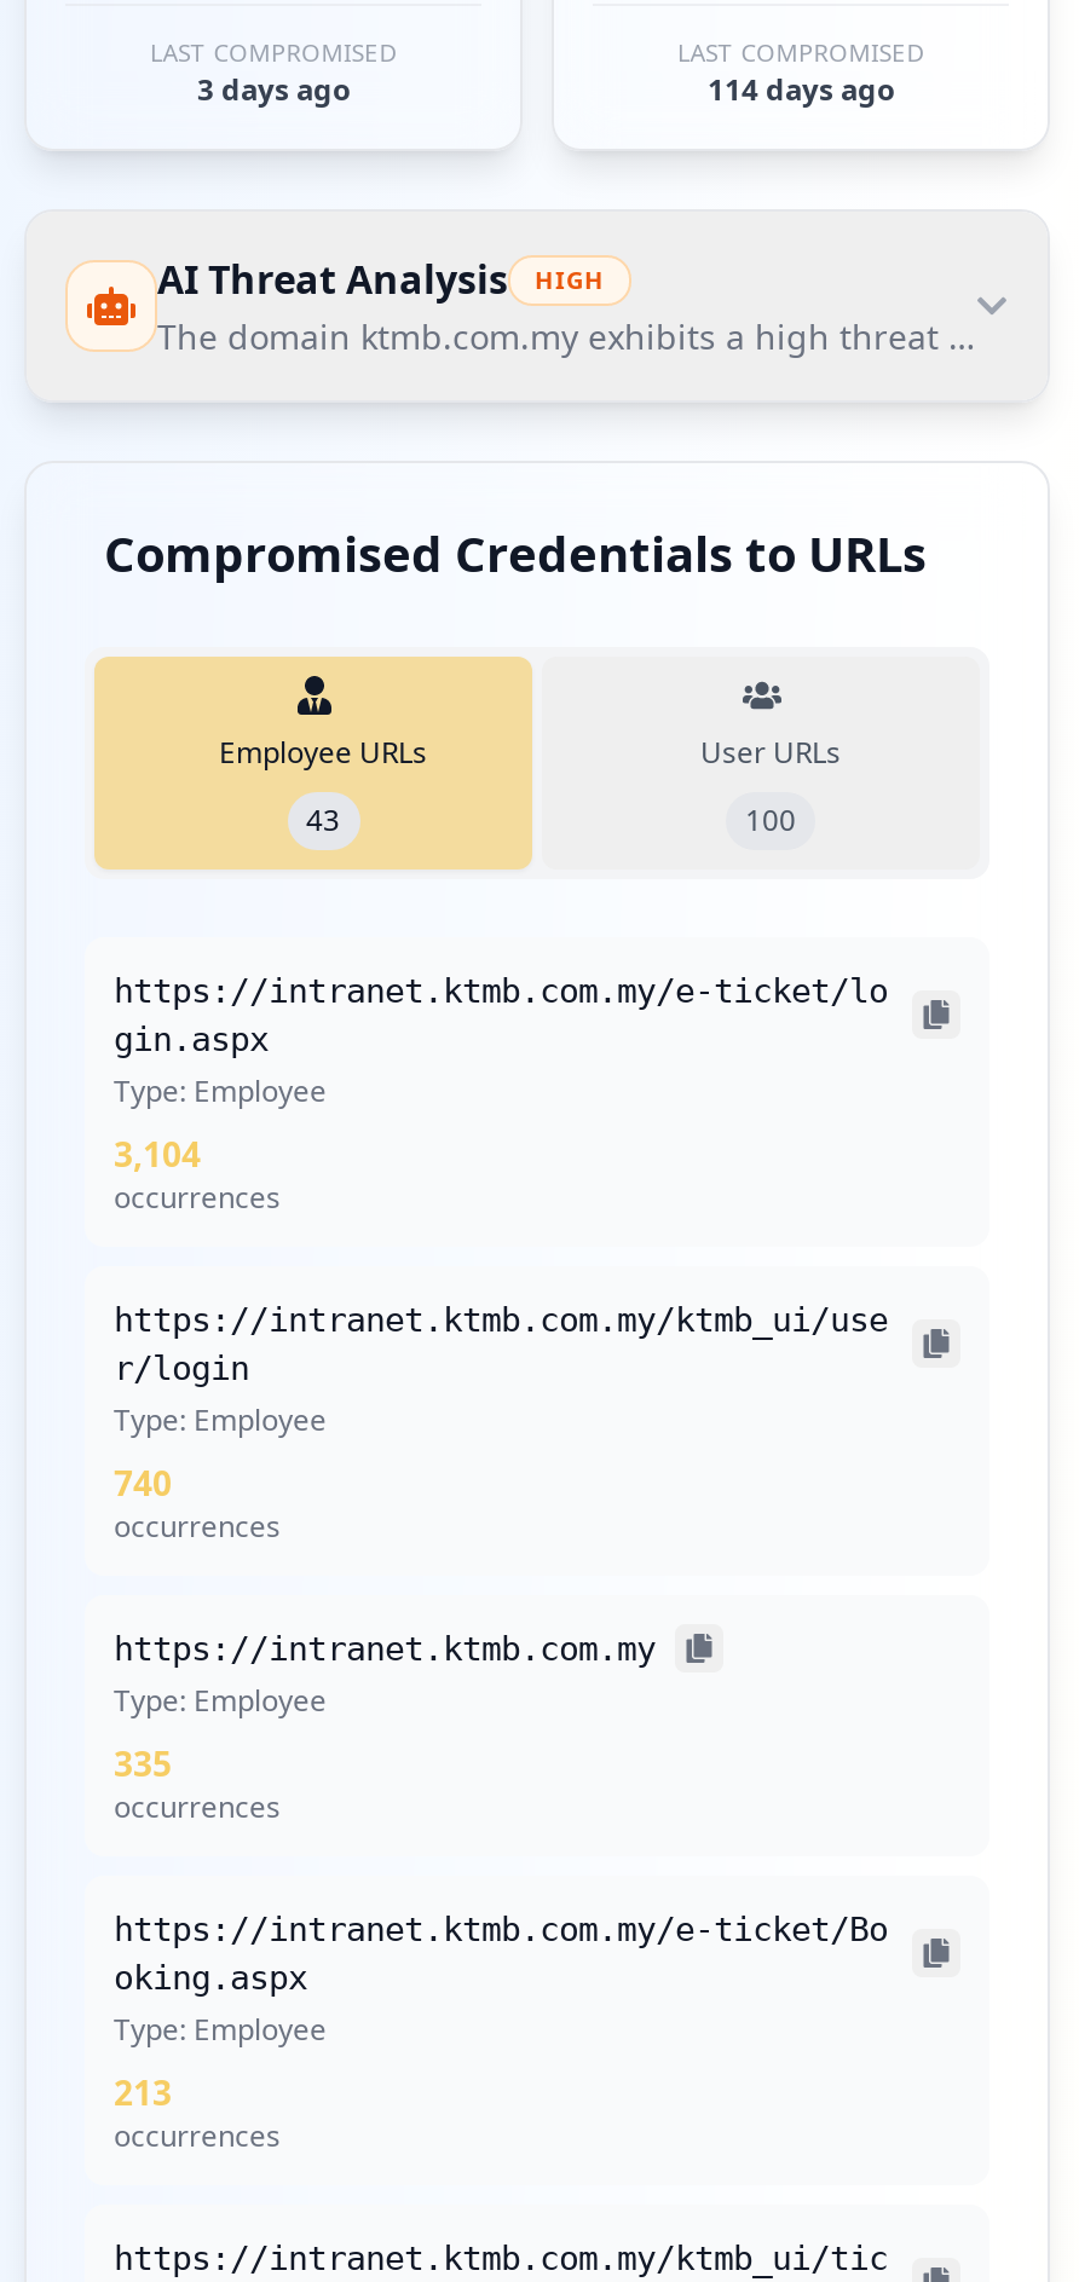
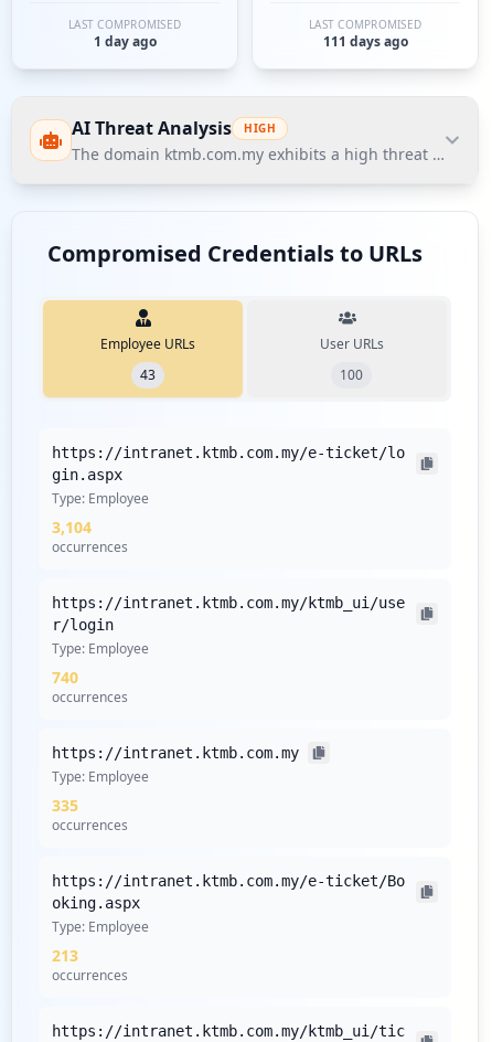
[197,69,350,110] 3 days ago -> [93,32,156,51] 1 day ago
[708,69,894,110] 114 days ago -> [323,32,408,51] 111 days ago

